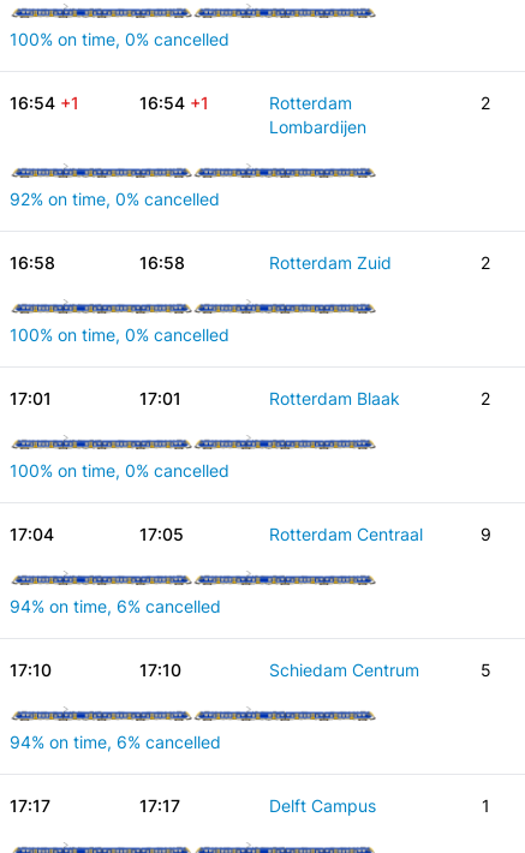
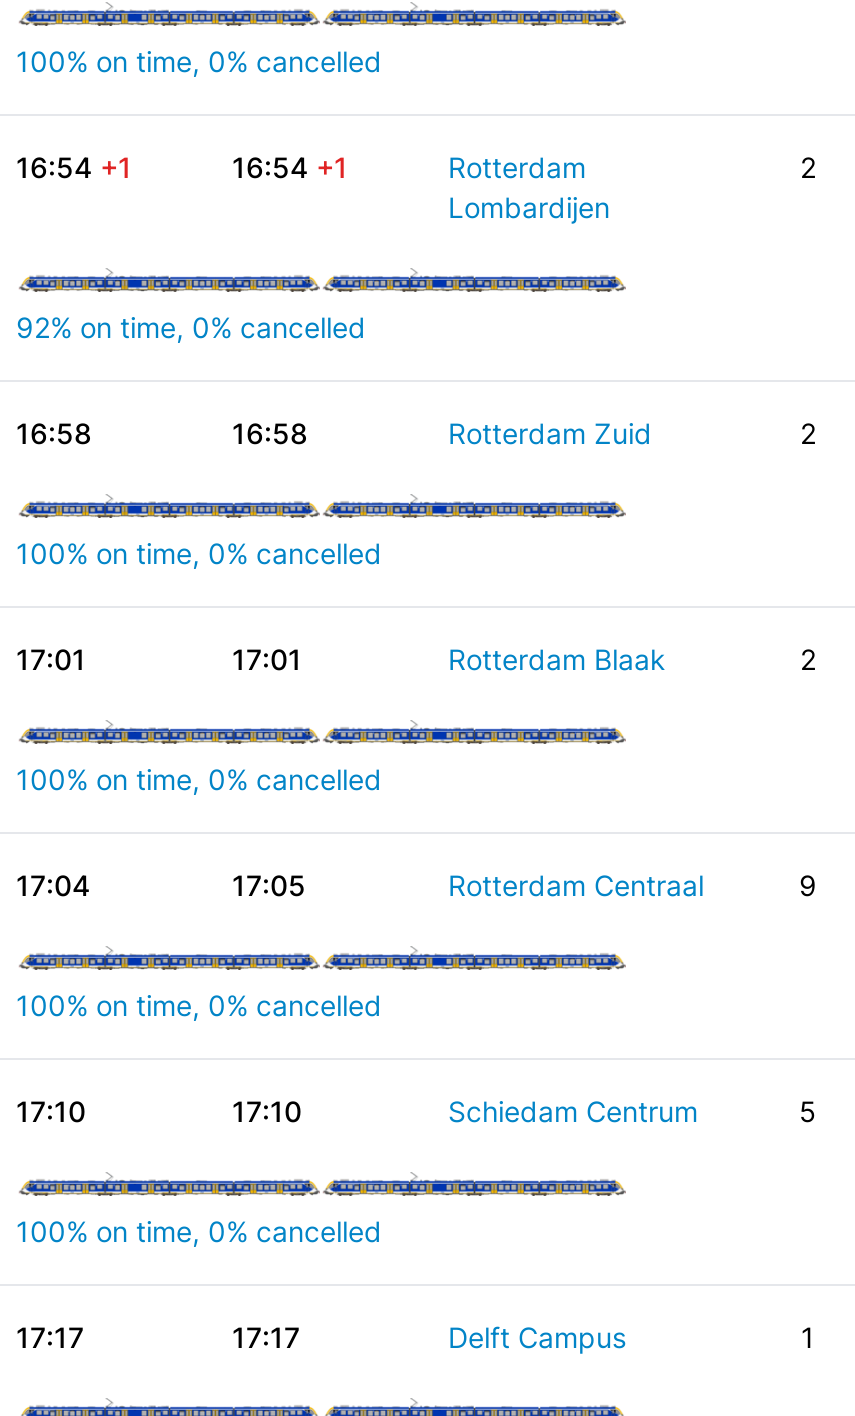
[10,596,221,616] 94% on time, 6% cancelled -> [16,988,382,1022] 100% on time, 0% cancelled
[10,732,221,752] 94% on time, 6% cancelled -> [16,1214,382,1248] 100% on time, 0% cancelled

